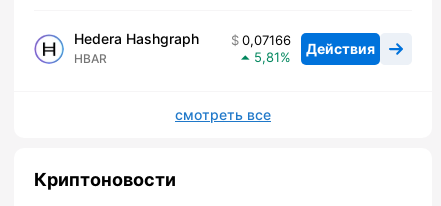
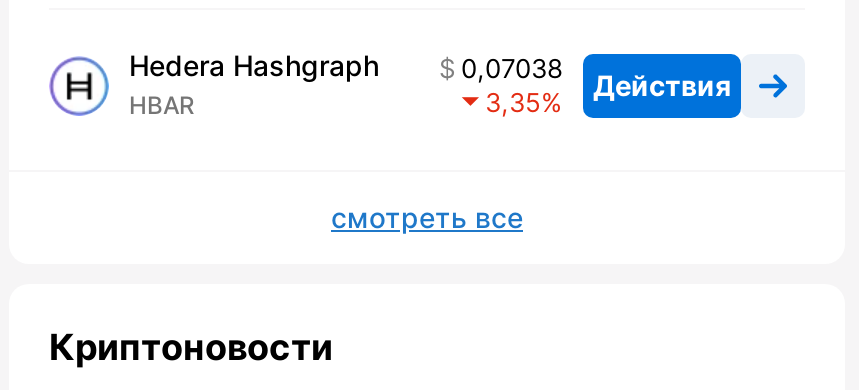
[242,32,375,57] 0,07166 Действия -> [461,53,731,102] 0,07038 Действия
[254,49,280,65] 5,81 -> [485,87,541,119] 3,35

